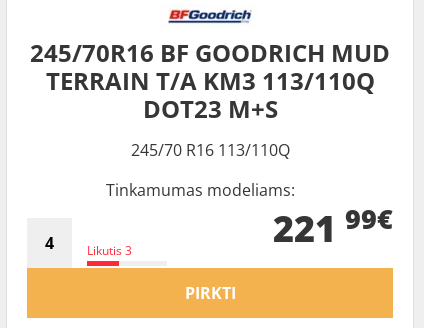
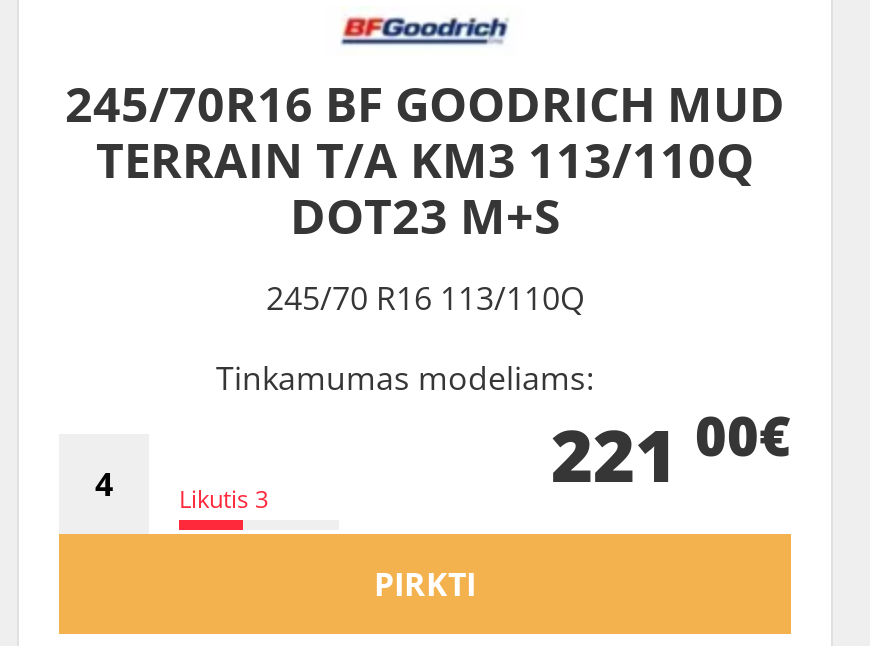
[273,200,393,253] 221 99€ -> [551,397,791,504] 221 00€

